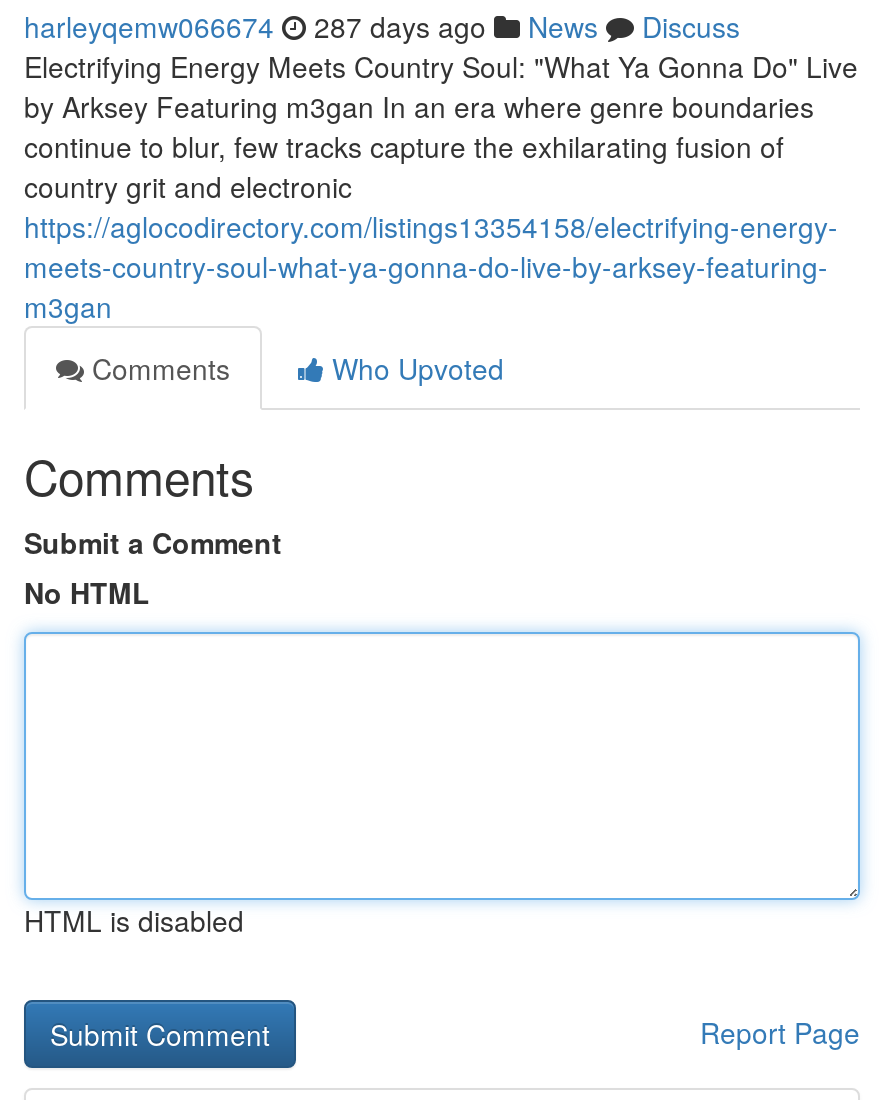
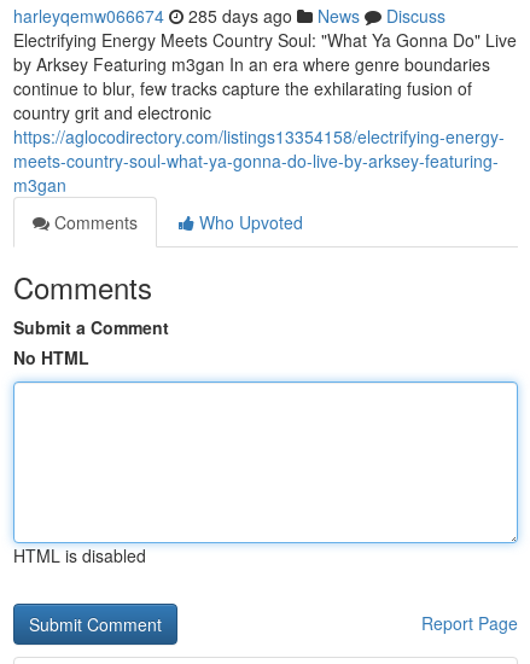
[24,6,740,46] harleyqemw066674 287 days ago News Discuss -> [13,4,445,28] harleyqemw066674 285 days ago News Discuss

